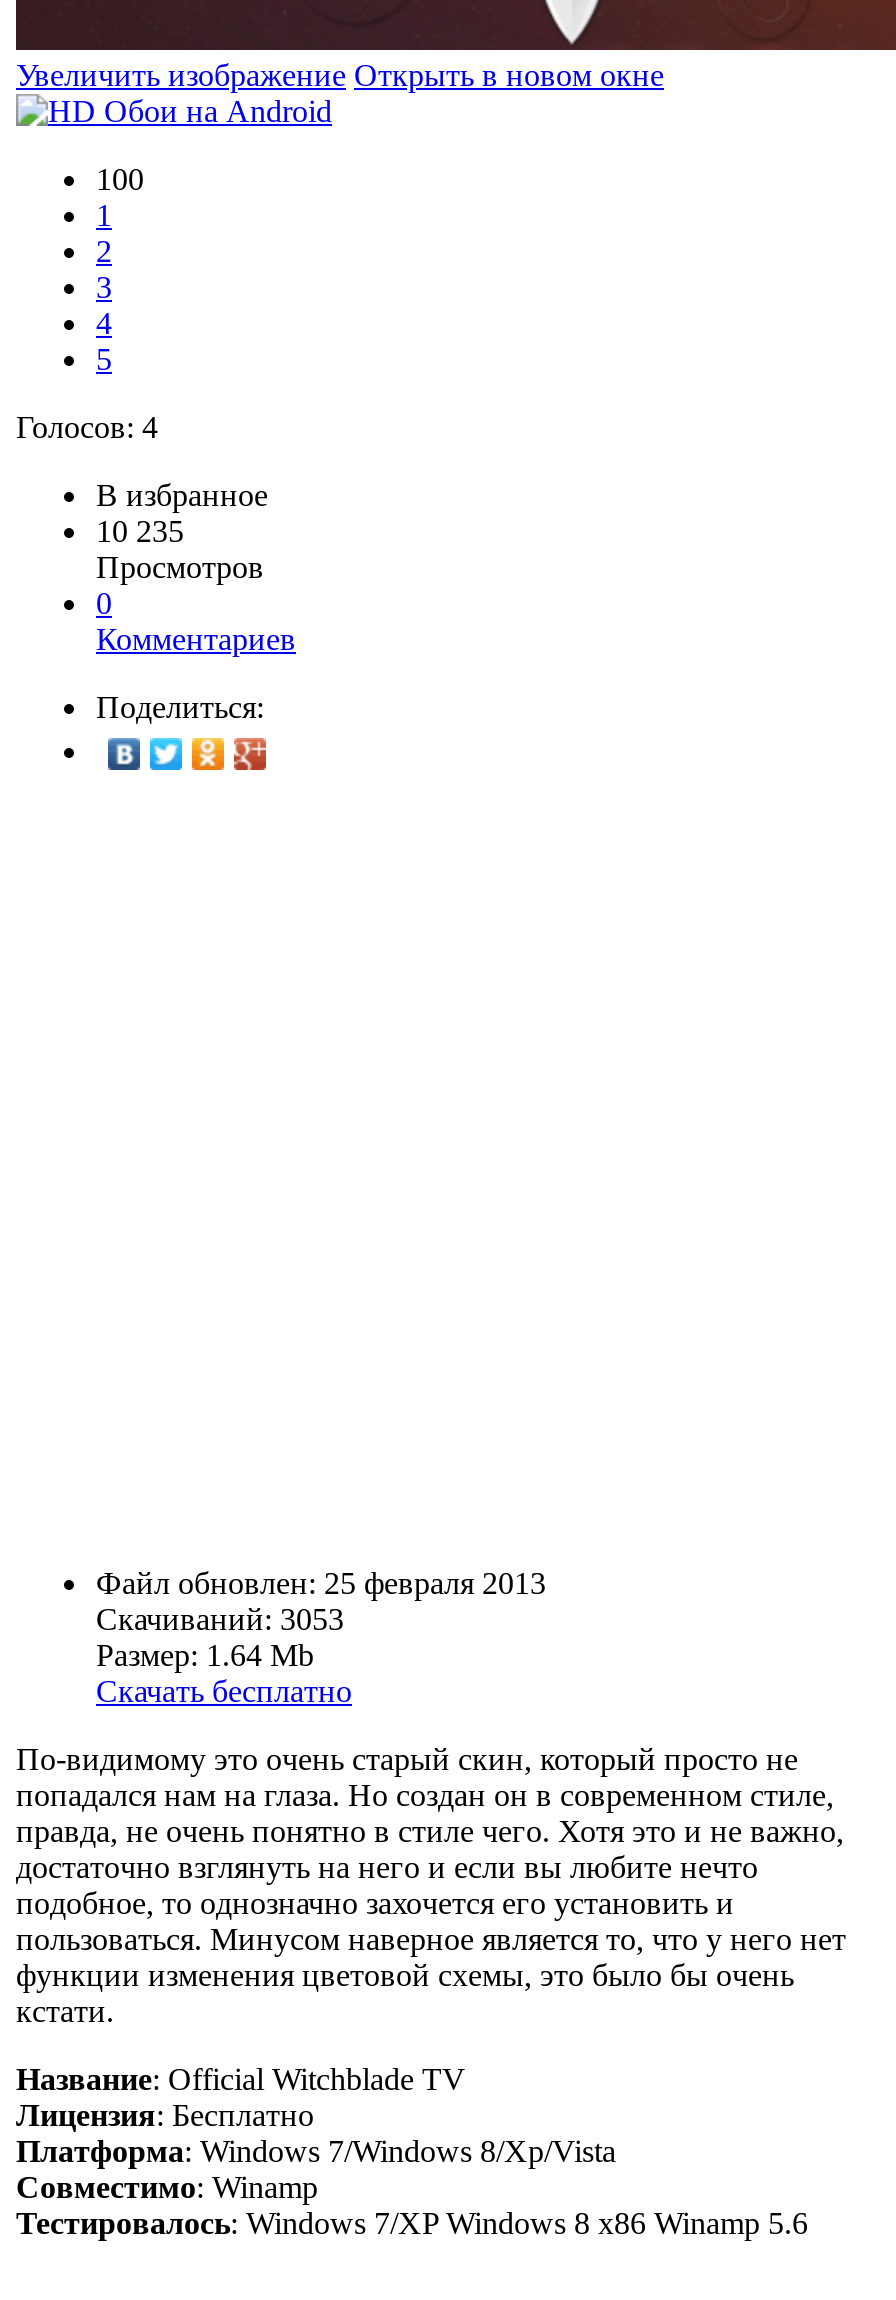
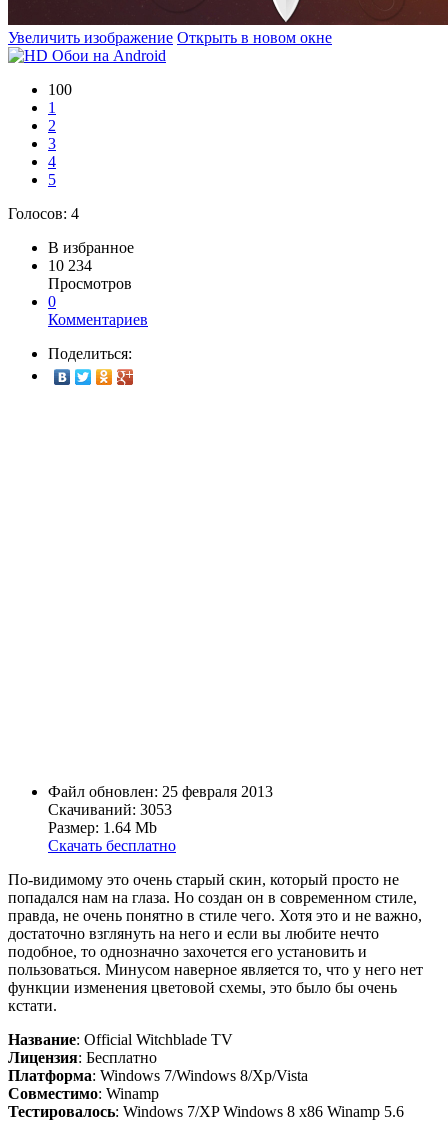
[96,515,184,549] 10 235 -> [48,257,92,274] 10 234

